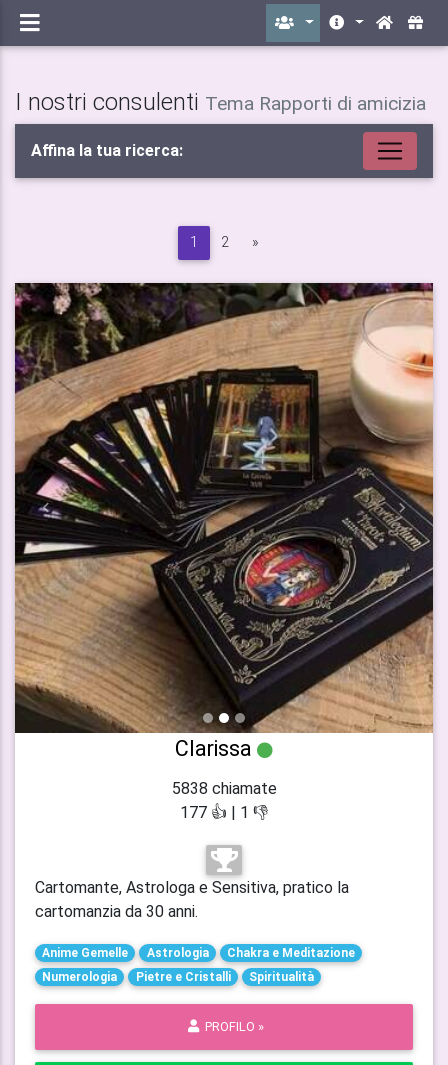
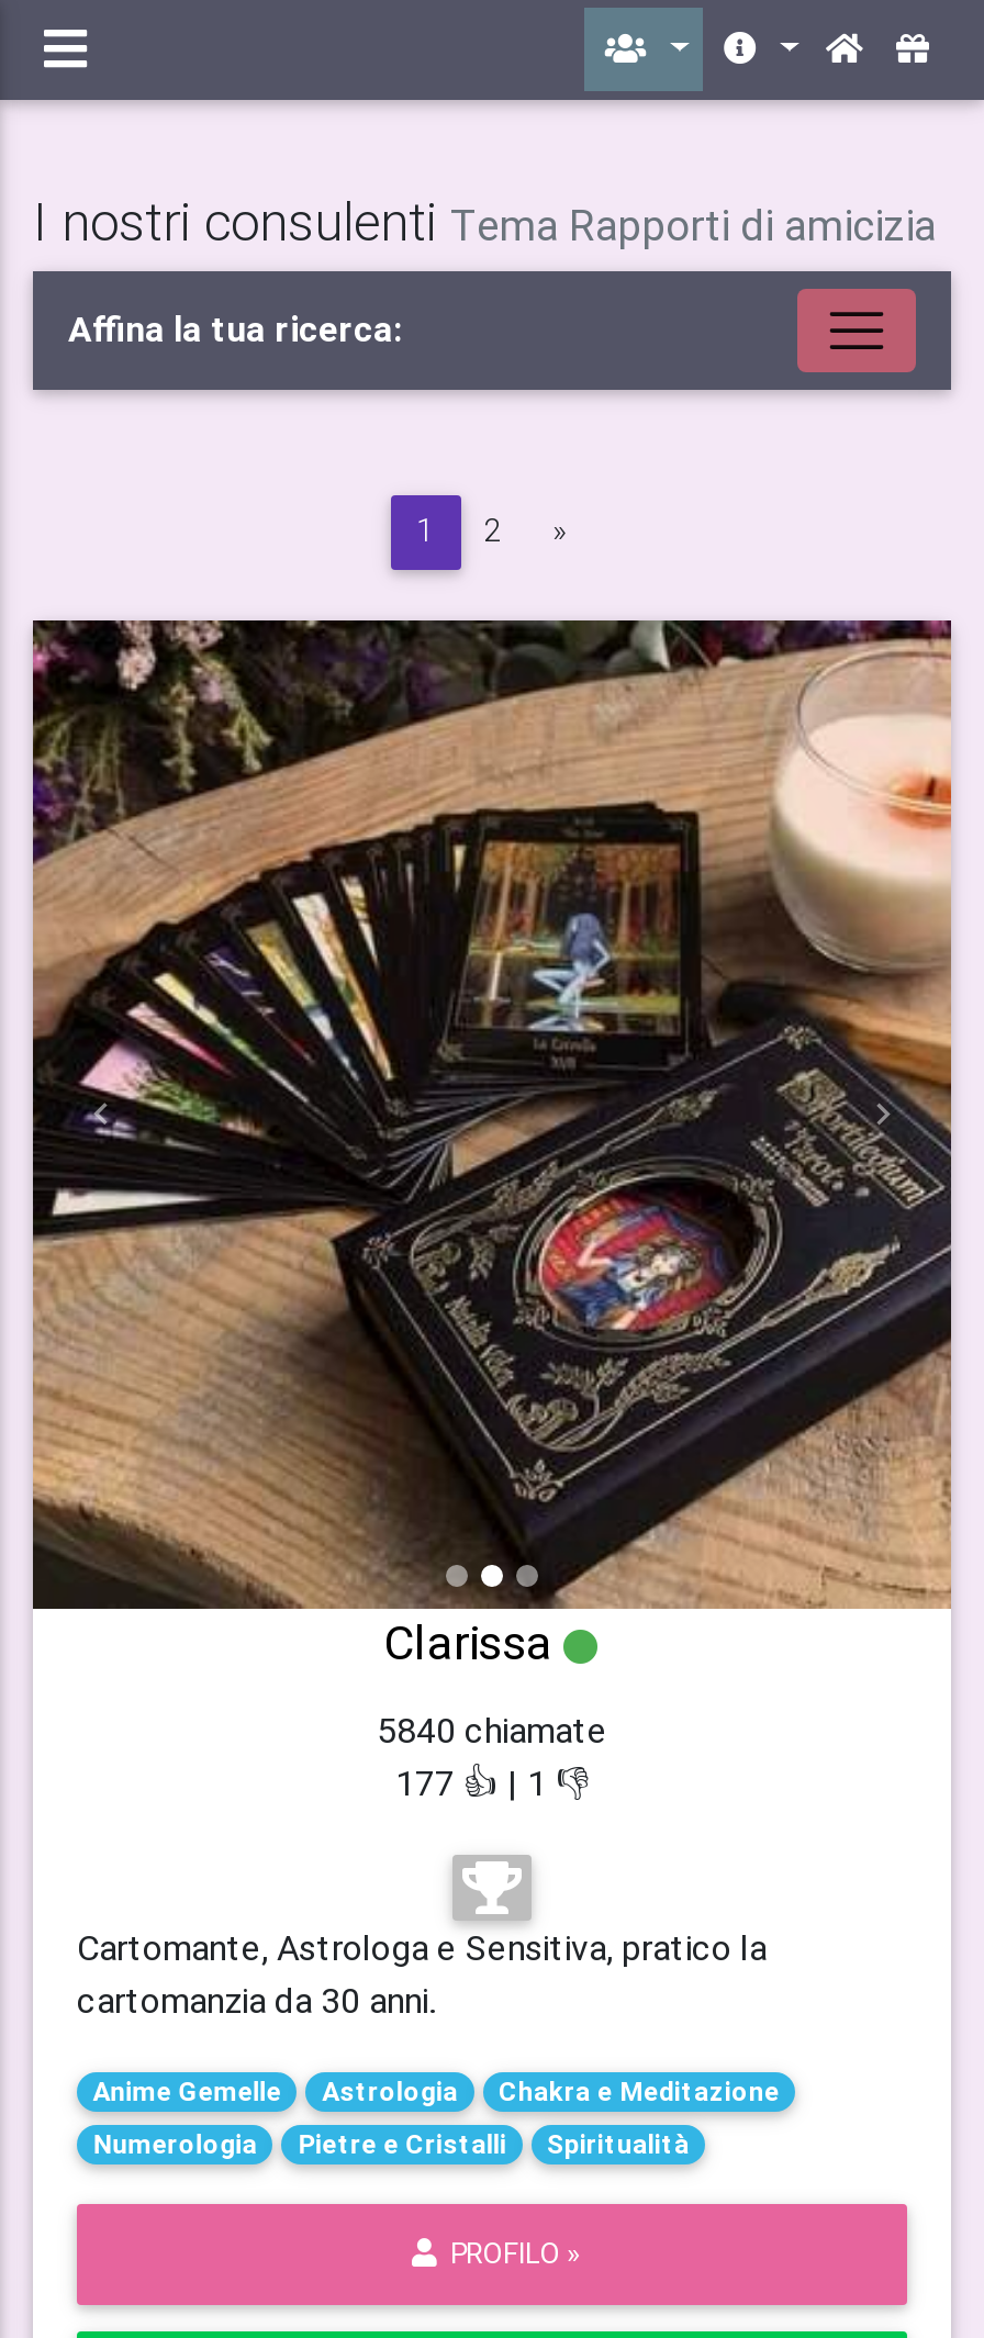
[171,779,276,798] 5838 chiamate -> [377,1710,607,1752] 5840 chiamate

